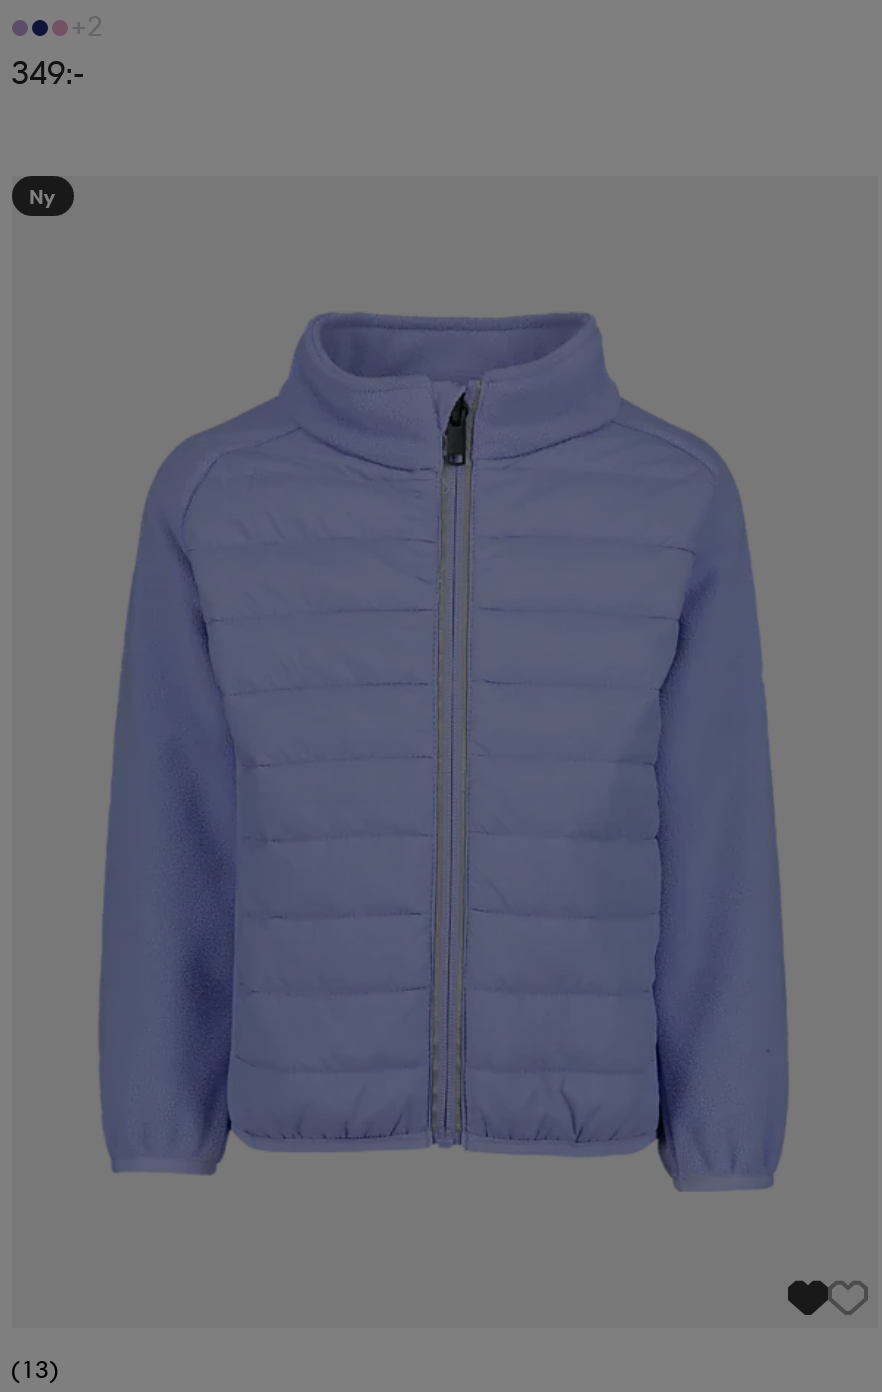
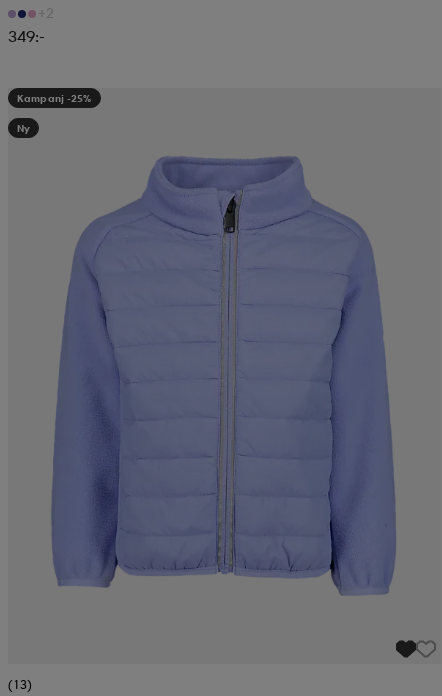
none -> [16,92,91,104] Kampanj -25%
moved [29,184,56,208] -> [16,122,30,134]: Ny

